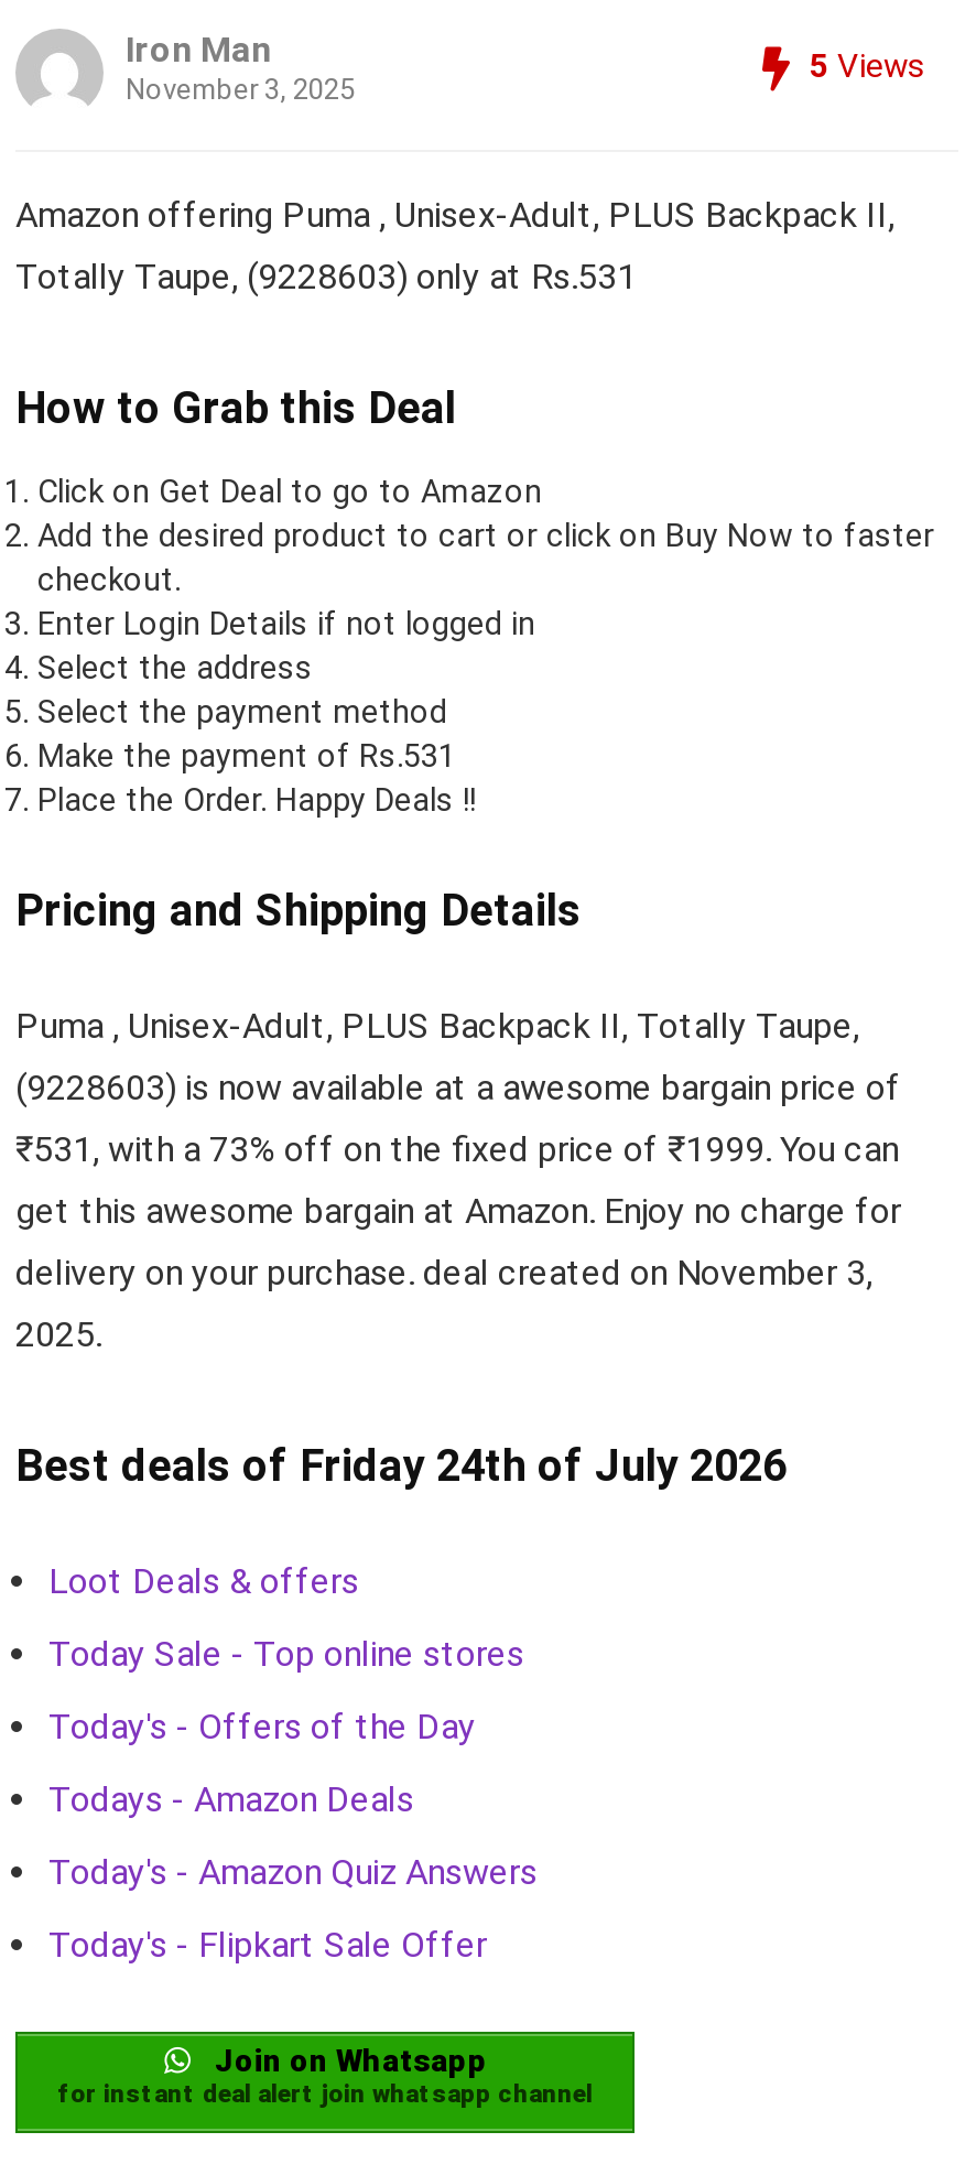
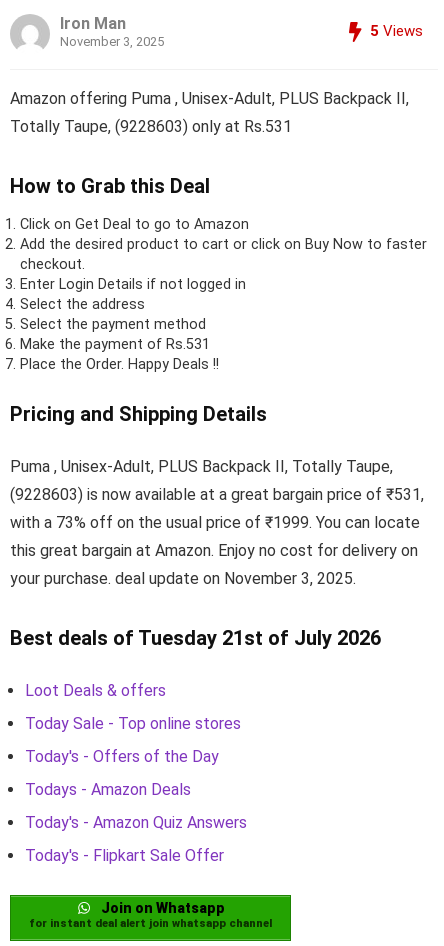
[15,1066,901,1491] (9228603) is now available at a awesome bargain price of | ₹531, with a 73% off on the fixed price of ₹1999. You can | get this awesome bargain at Amazon. Enjoy no charge for | delivery on your purchase. deal created on November 3, | 2025. | Best deals of Friday 24th of July 2026 -> [10,485,424,650] (9228603) is now available at a great bargain price of ₹531, | with a 73% off on the usual price of ₹1999. You can locate | this great bargain at Amazon. Enjoy no cost for delivery on | your purchase. deal update on November 3, 2025. | Best deals of Tuesday 21st of July 2026

